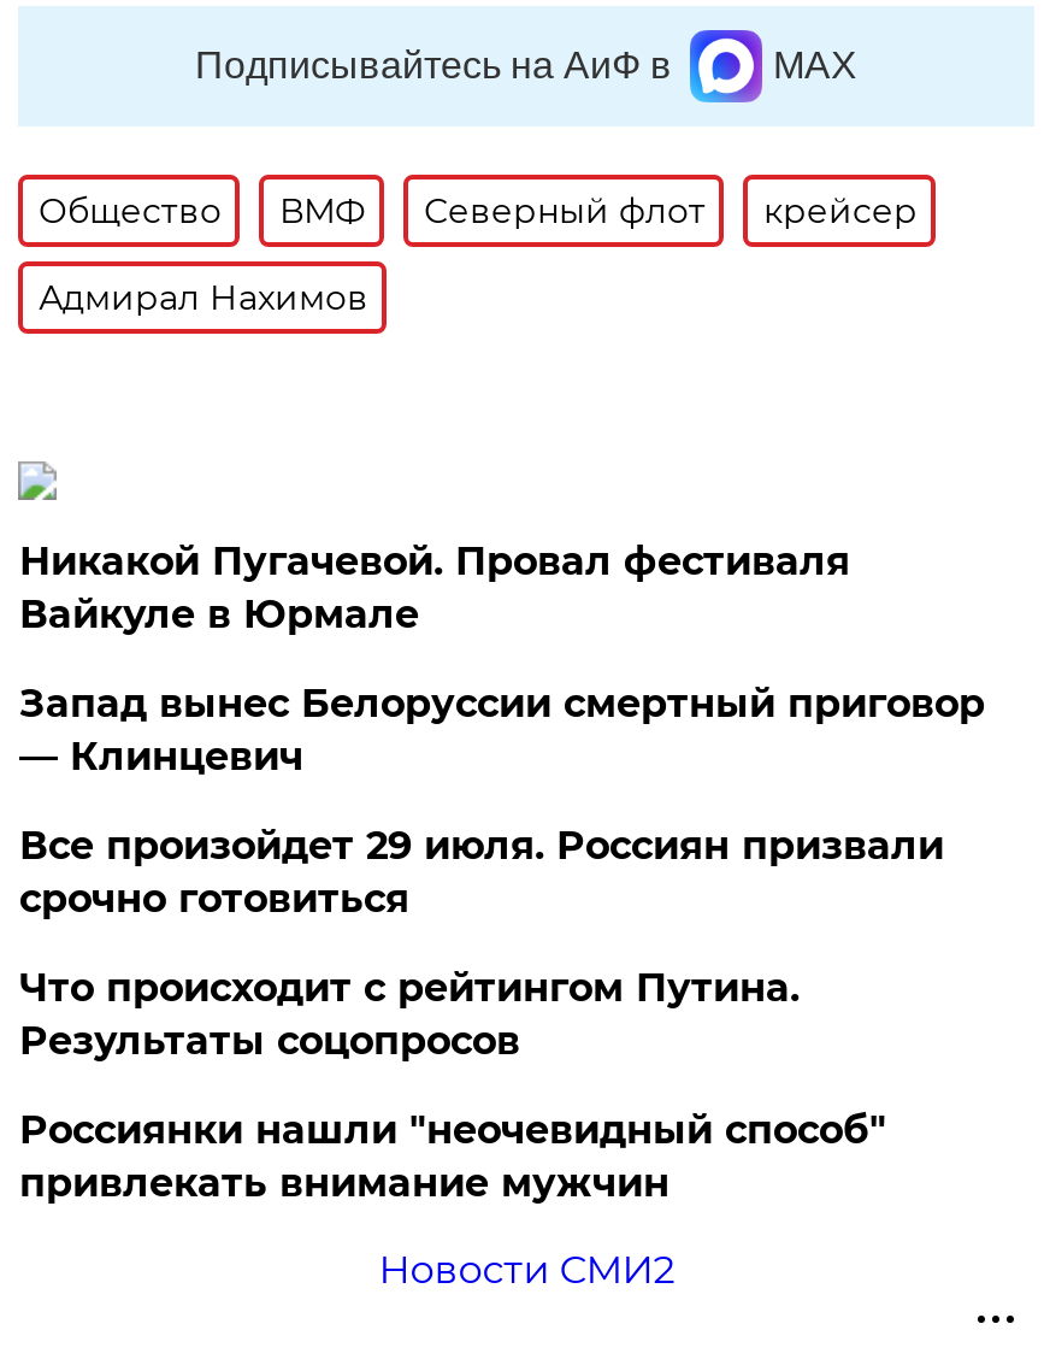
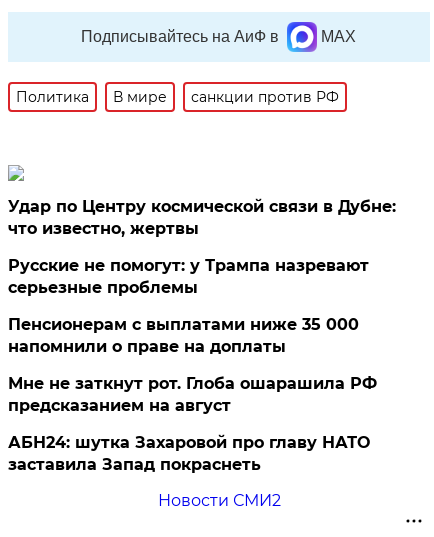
[38,190,917,320] Общество | ВМФ | Северный флот | крейсер | Адмирал Нахимов -> [16,88,339,106] Политика | В мире | санкции против РФ
[19,539,985,1206] Никакой Пугачевой. Провал фестиваля | Вайкуле в Юрмале | Запад вынес Белоруссии смертный приговор | — Клинцевич | Все произойдет 29 июля. Россиян призвали | срочно готовиться | Что происходит с рейтингом Путина. | Результаты соцопросов | Россиянки нашли "неочевидный способ" | привлекать внимание мужчин -> [8,197,396,474] Удар по Центру космической связи в Дубне: | что известно, жертвы | Русские не помогут: у Трампа назревают | серьезные проблемы | Пенсионерам с выплатами ниже 35 000 | напомнили о праве на доплаты | Мне не заткнут рот. Глоба ошарашила РФ | предсказанием на август | АБН24: шутка Захаровой про главу НАТО | заставила Запад покраснеть

